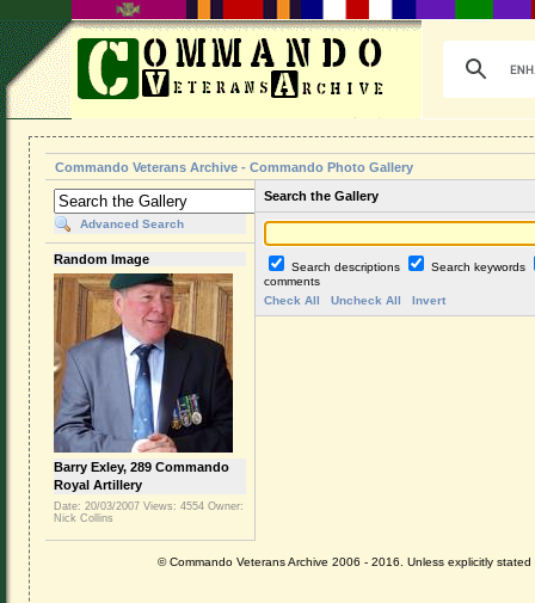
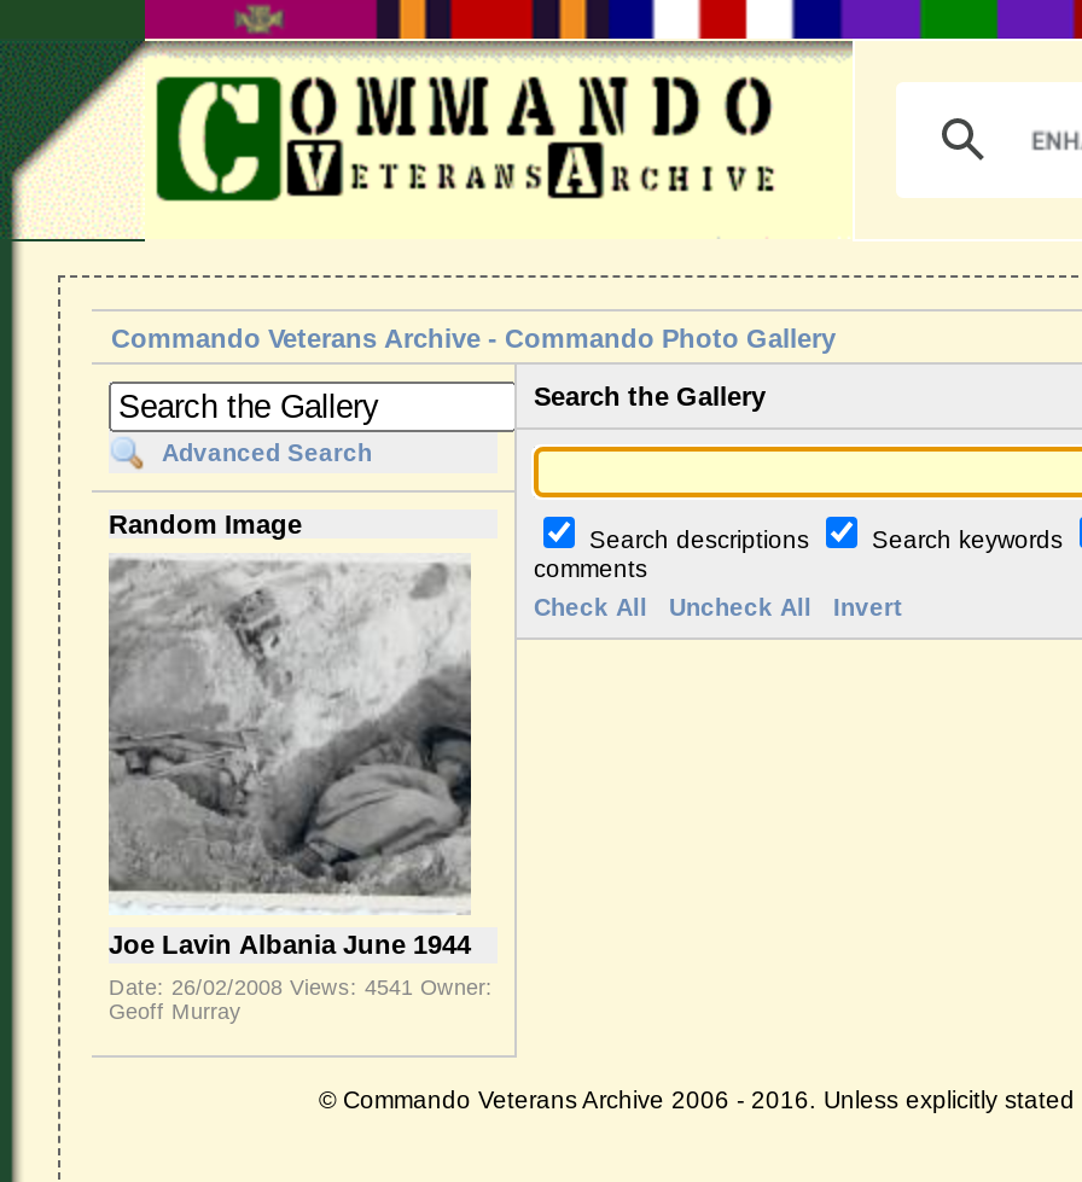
[53,272,234,492] [image] | Barry Exley, 289 Commando | Royal Artillery -> [109,553,471,959] [image] | Joe Lavin Albania June 1944
[54,501,244,525] Date: 20/03/2007 Views: 4554 Owner: | Nick Collins -> [109,977,493,1025] Date: 26/02/2008 Views: 4541 Owner: | Geoff Murray

